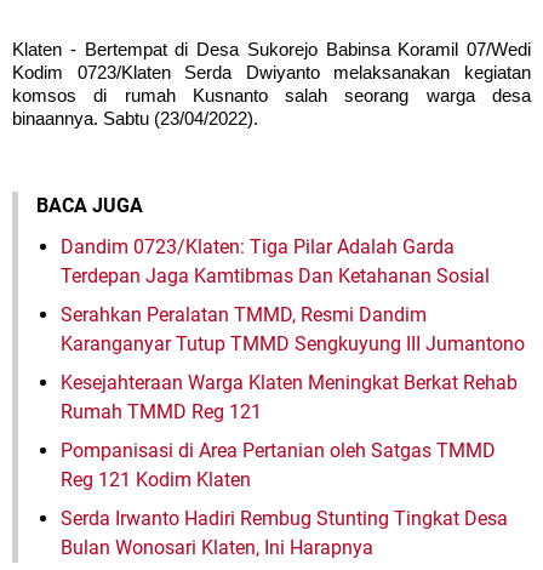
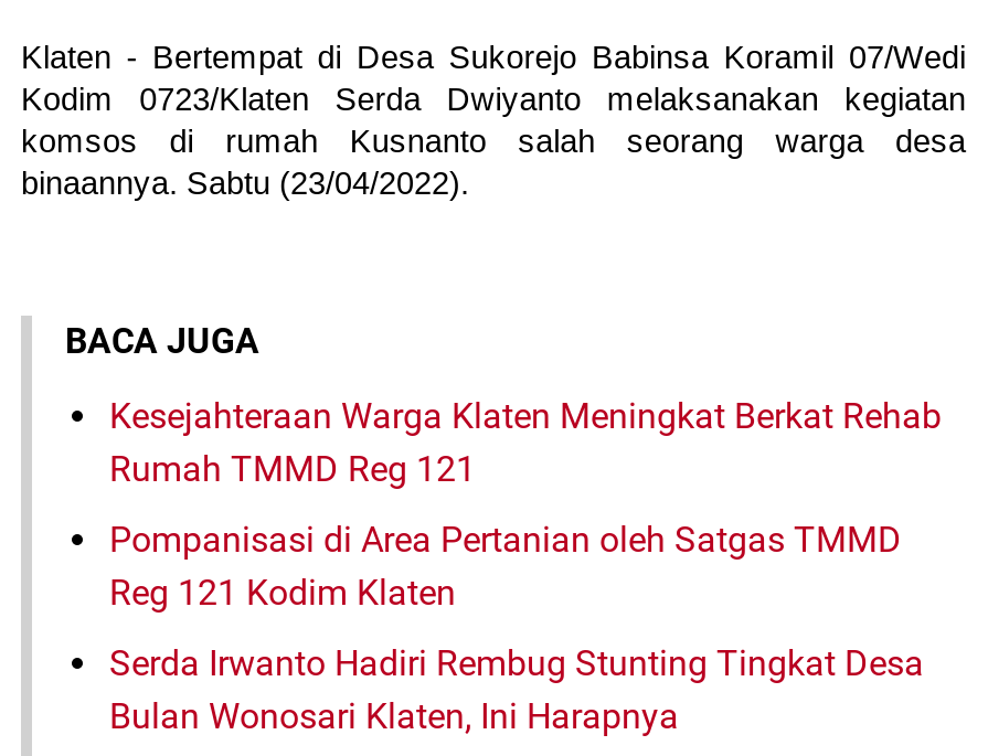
[61,235,525,355] Dandim 0723/Klaten: Tiga Pilar Adalah Garda | Terdepan Jaga Kamtibmas Dan Ketahanan Sosial | Serahkan Peralatan TMMD, Resmi Dandim | Karanganyar Tutup TMMD Sengkuyung III Jumantono -> none

